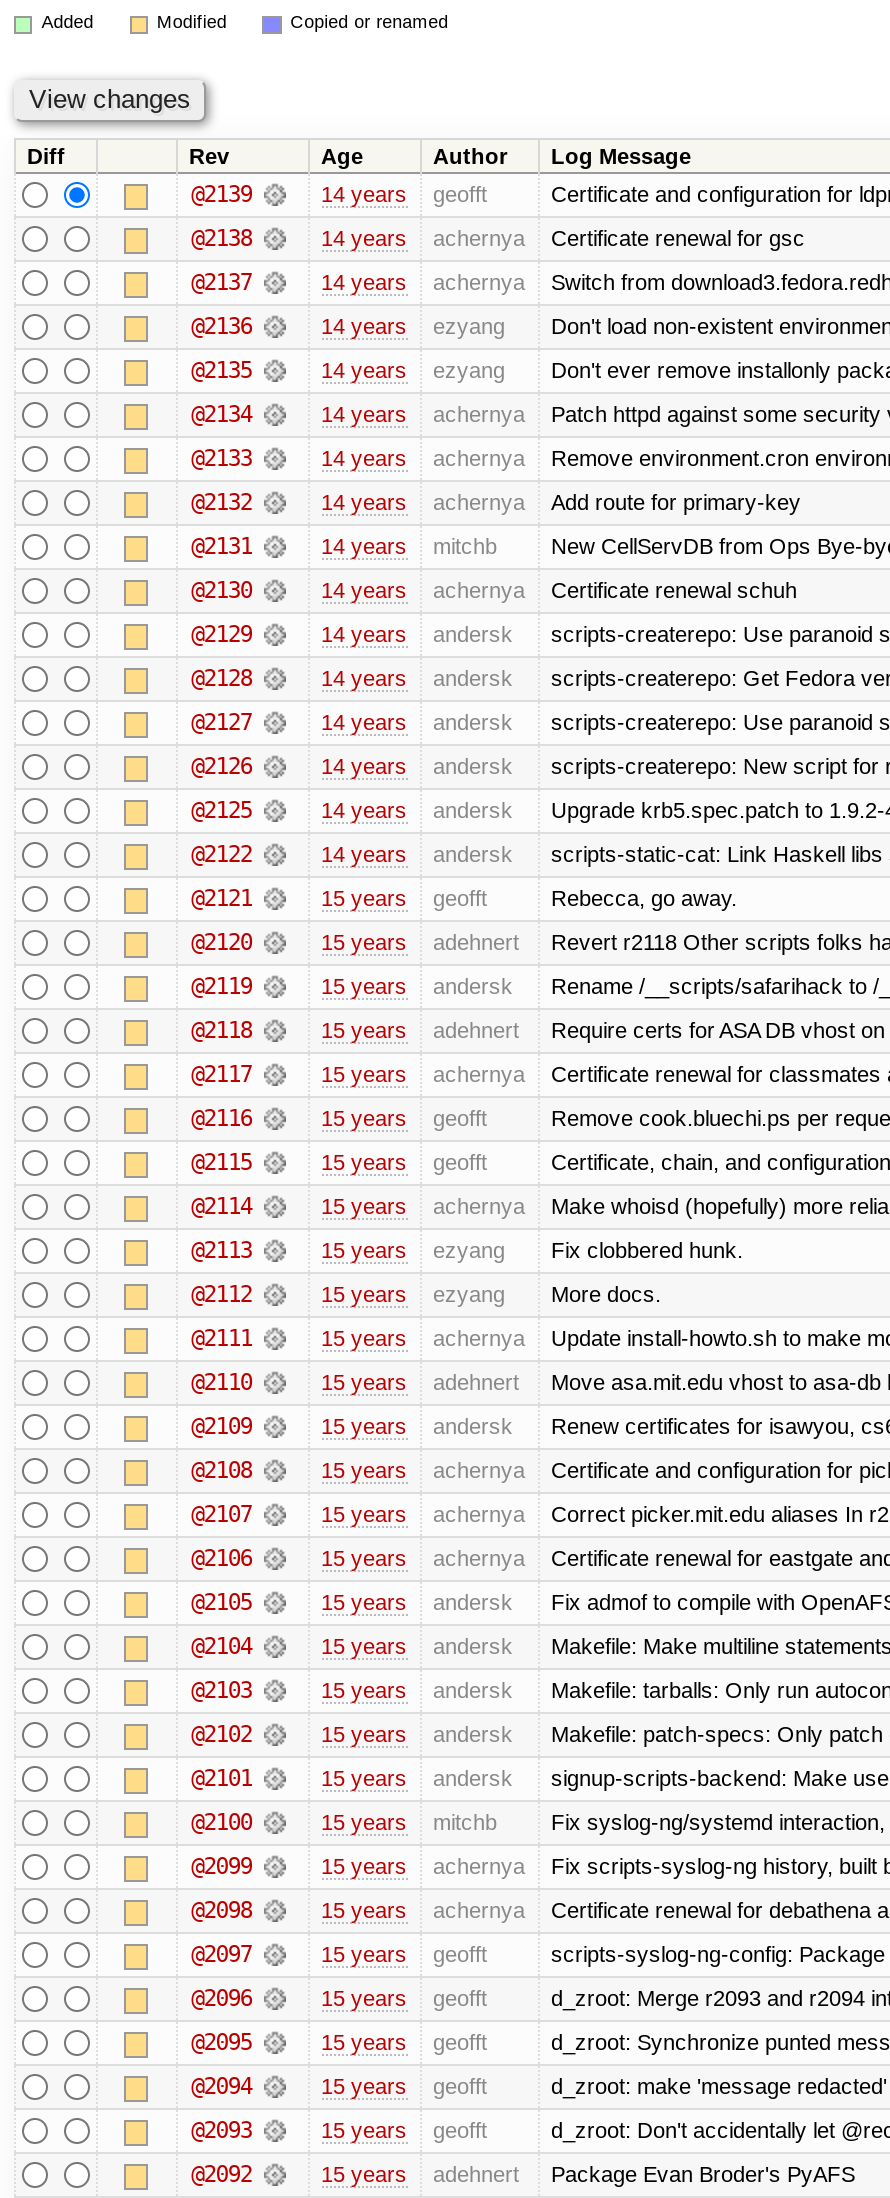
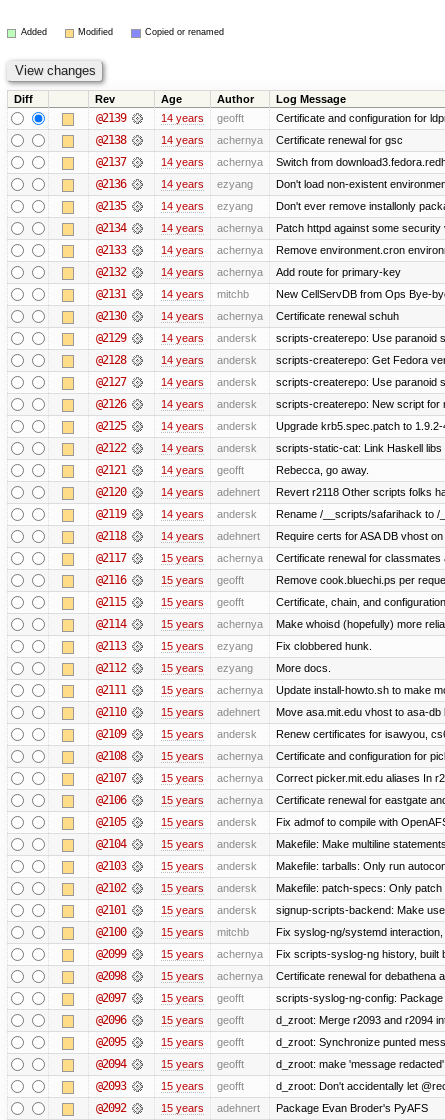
[321,886,487,910] 15 years geofft -> [160,464,243,476] 14 years geofft
[321,930,407,954] 15 years -> [160,486,203,498] 14 years
[321,974,407,998] 15 years -> [160,508,203,520] 14 years
[321,1018,407,1042] 15 years -> [160,530,203,542] 14 years

